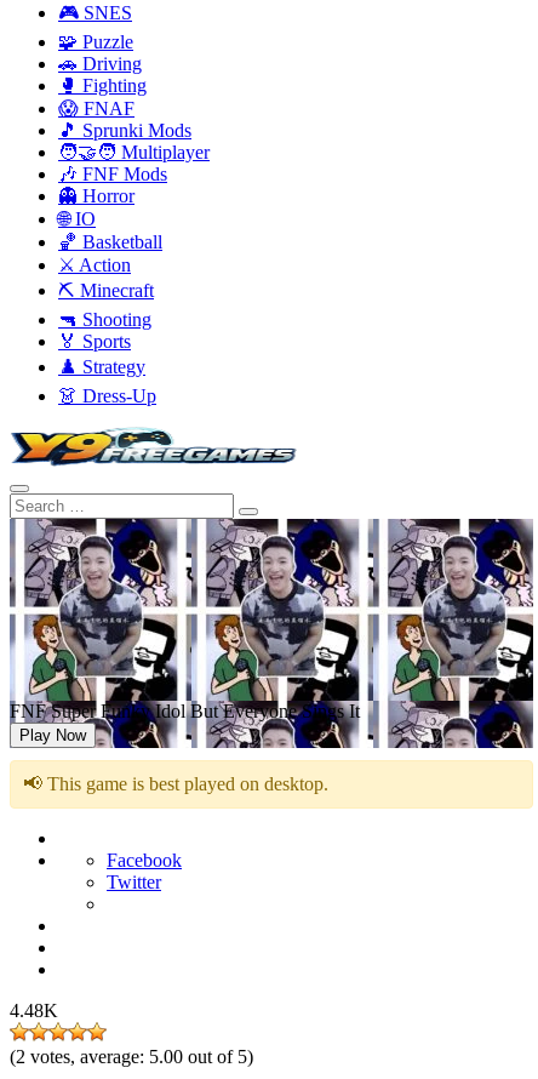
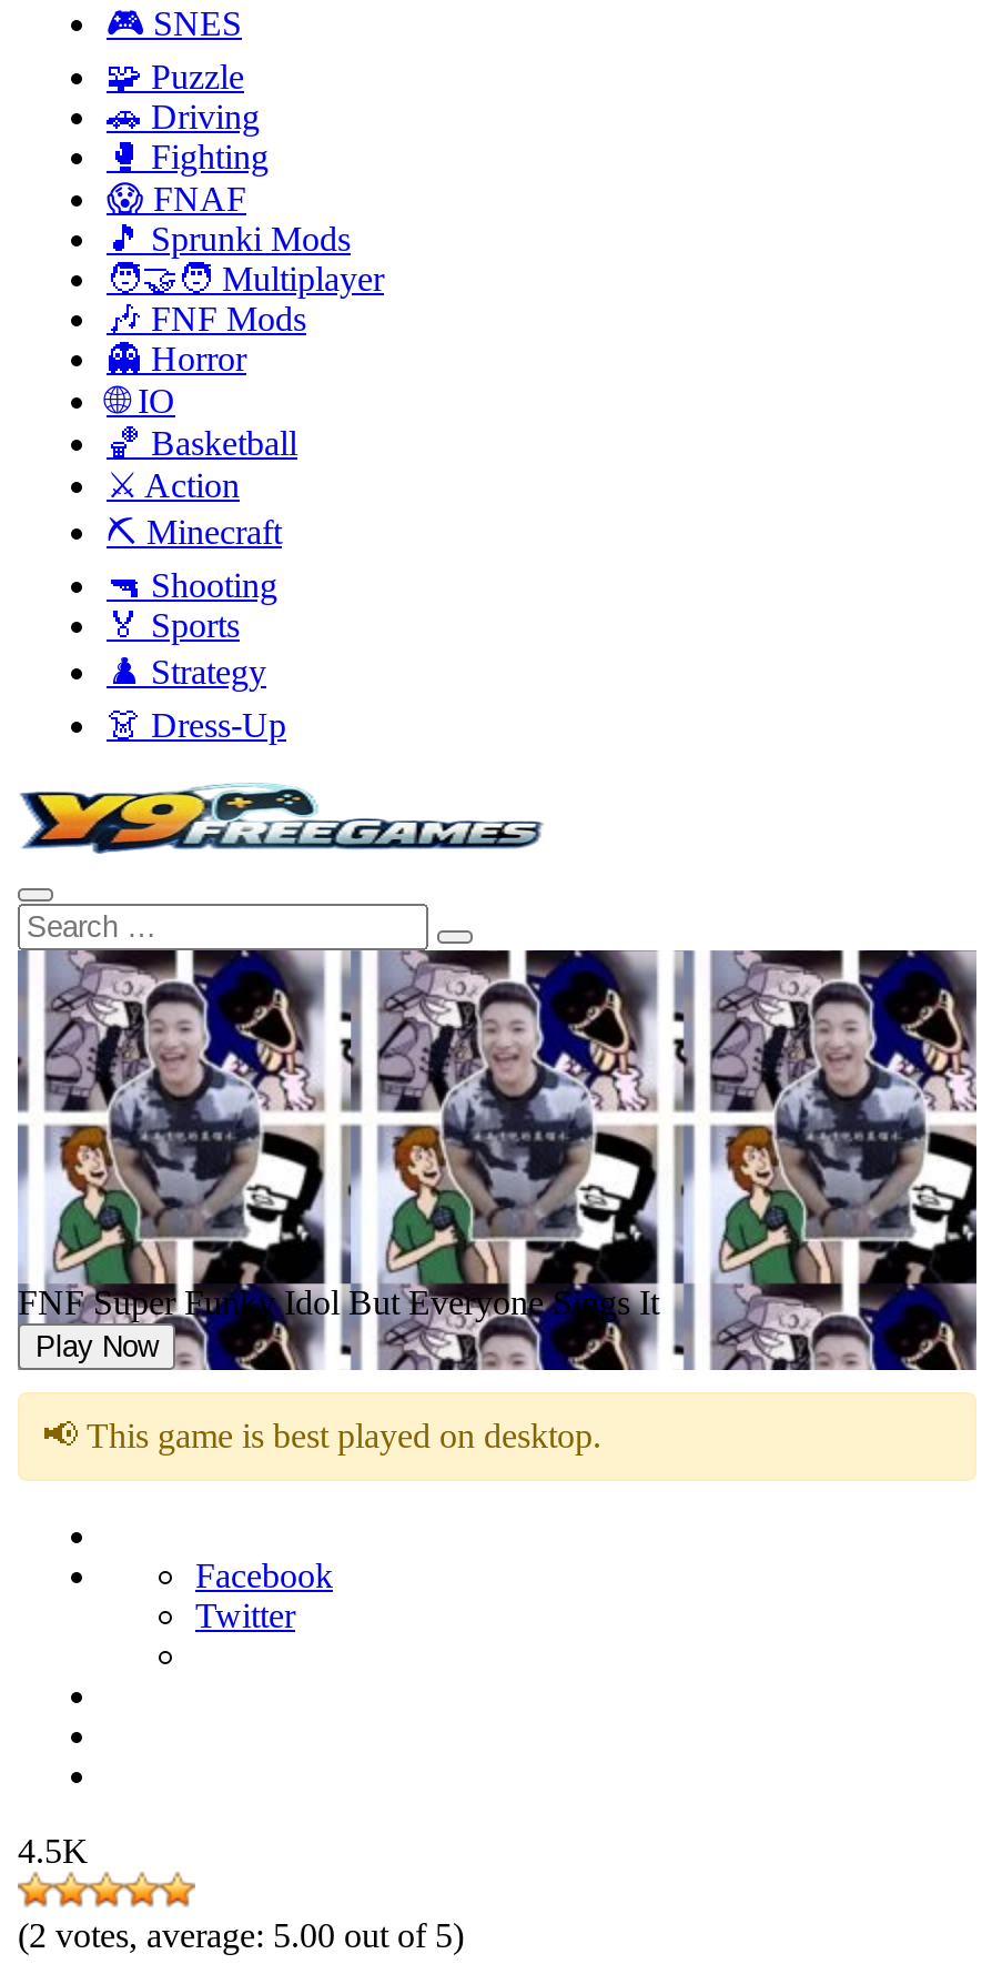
[10,1000,58,1021] 4.48K -> [18,1832,89,1870] 4.5K

